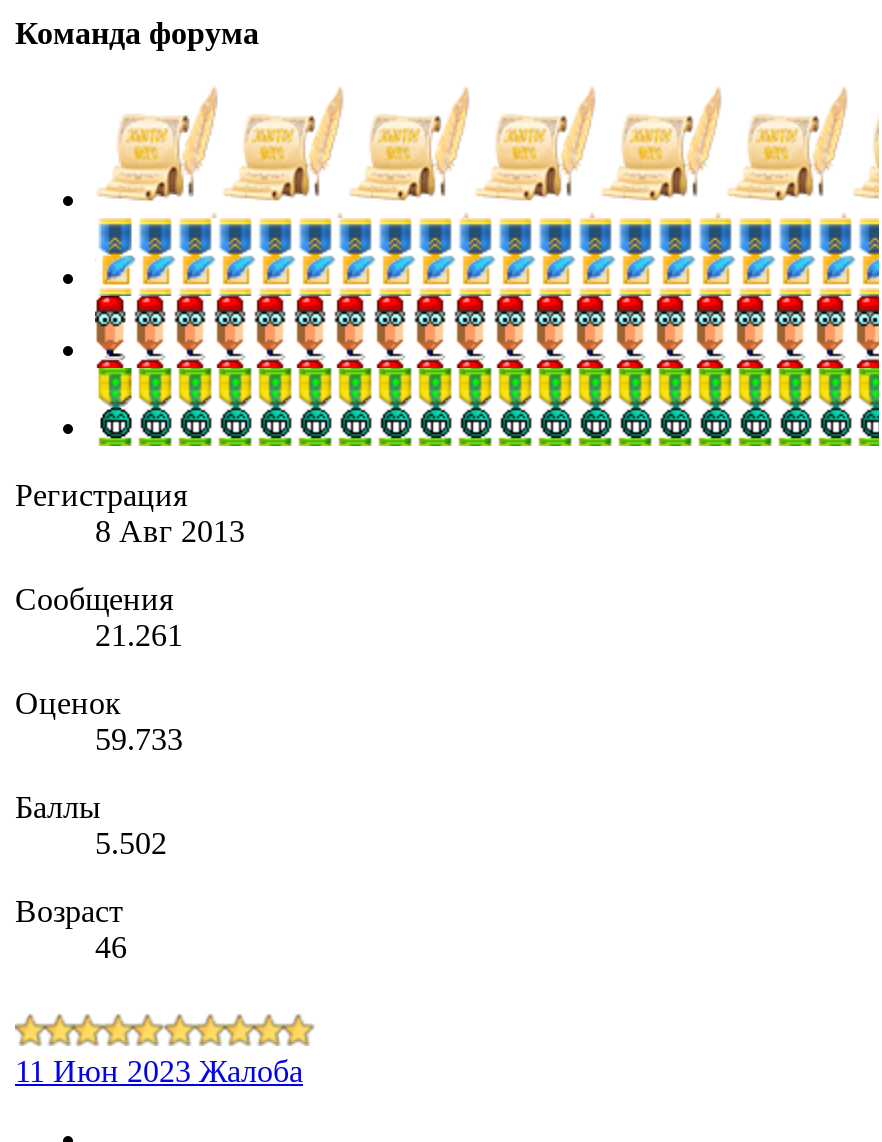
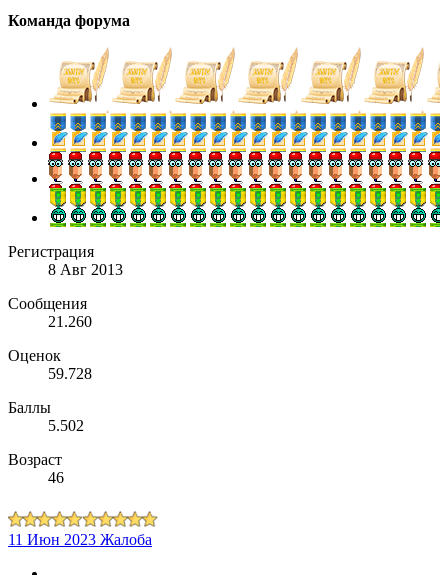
[95,619,183,653] 21.261 -> [48,313,92,330] 21.260
[95,723,183,757] 59.733 -> [48,365,92,382] 59.728

